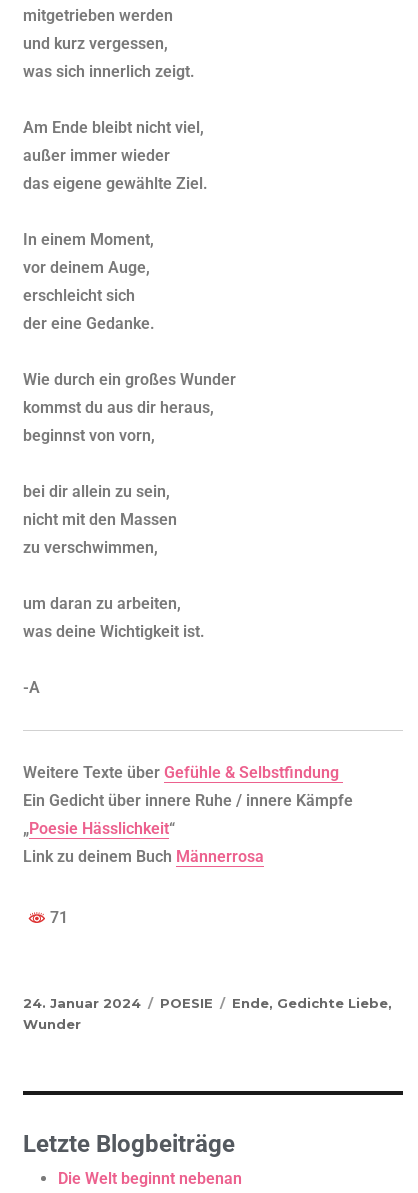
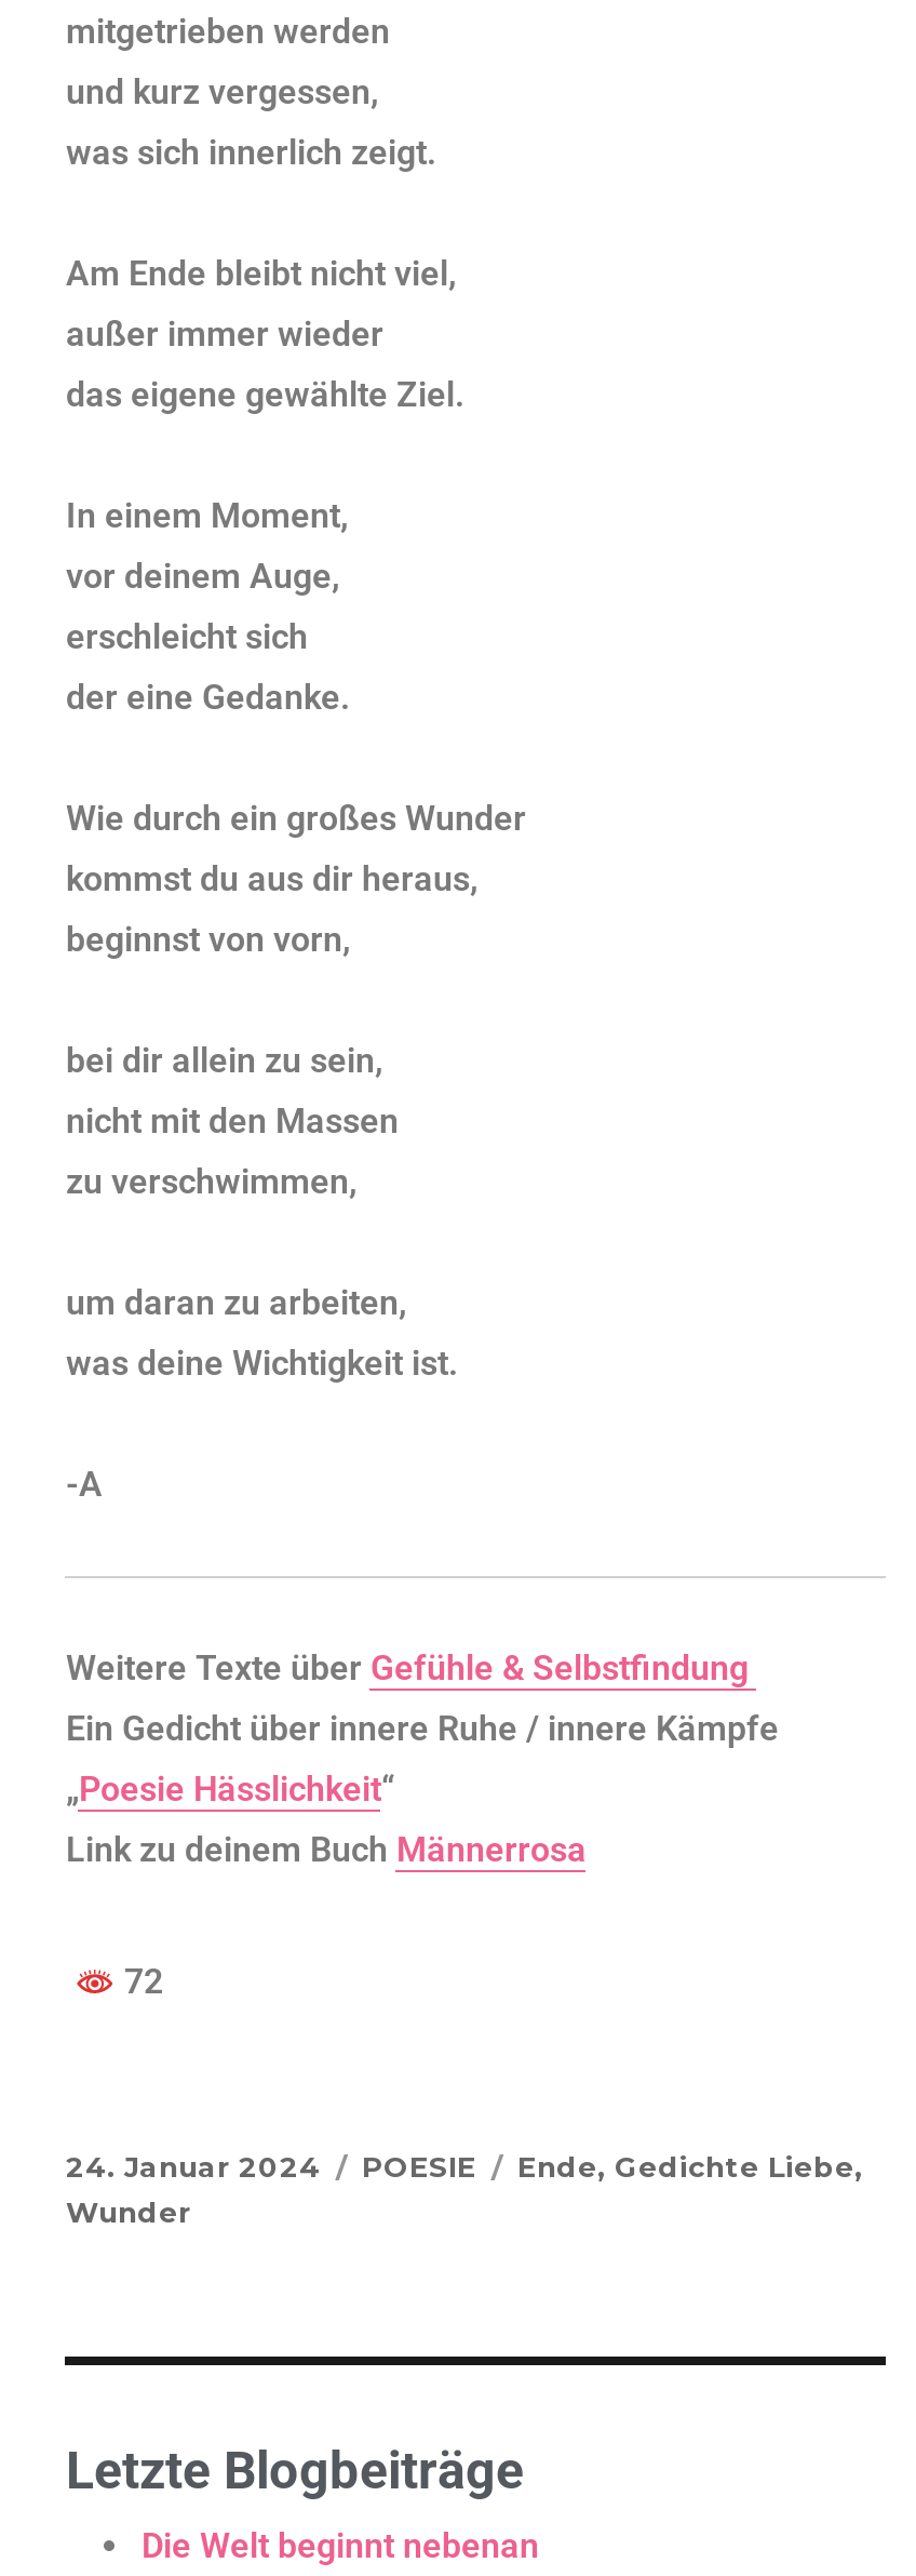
[46,907,68,926] 71 -> [116,1960,163,2001] 72

